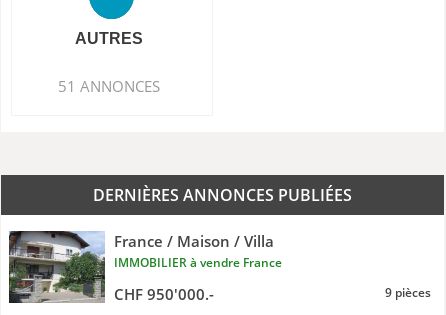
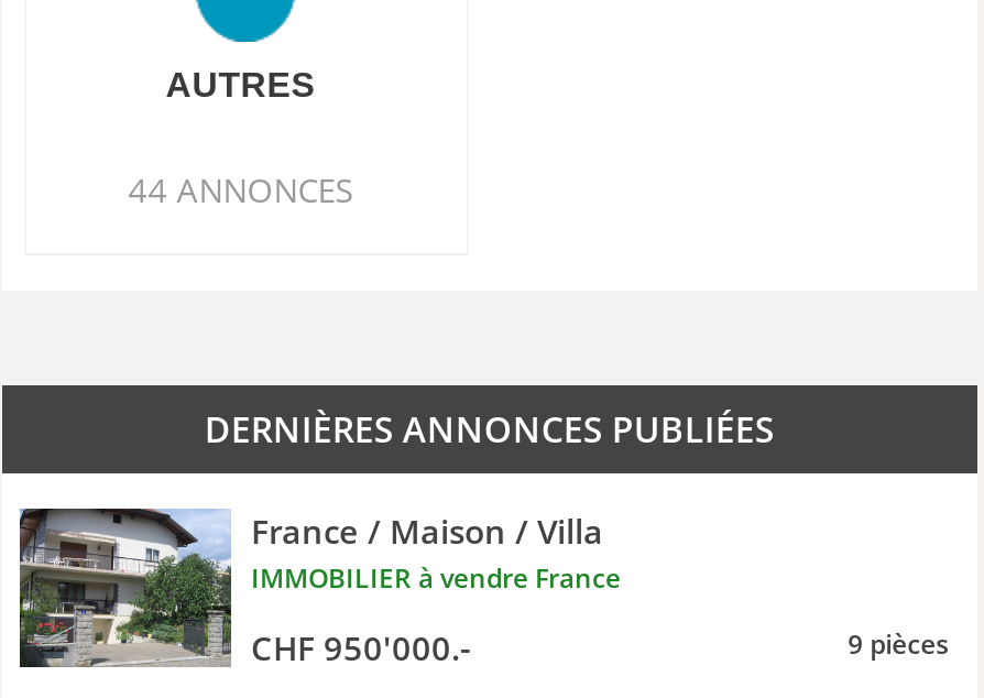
[58,76,160,96] 51 ANNONCES -> [128,167,353,211] 44 ANNONCES

